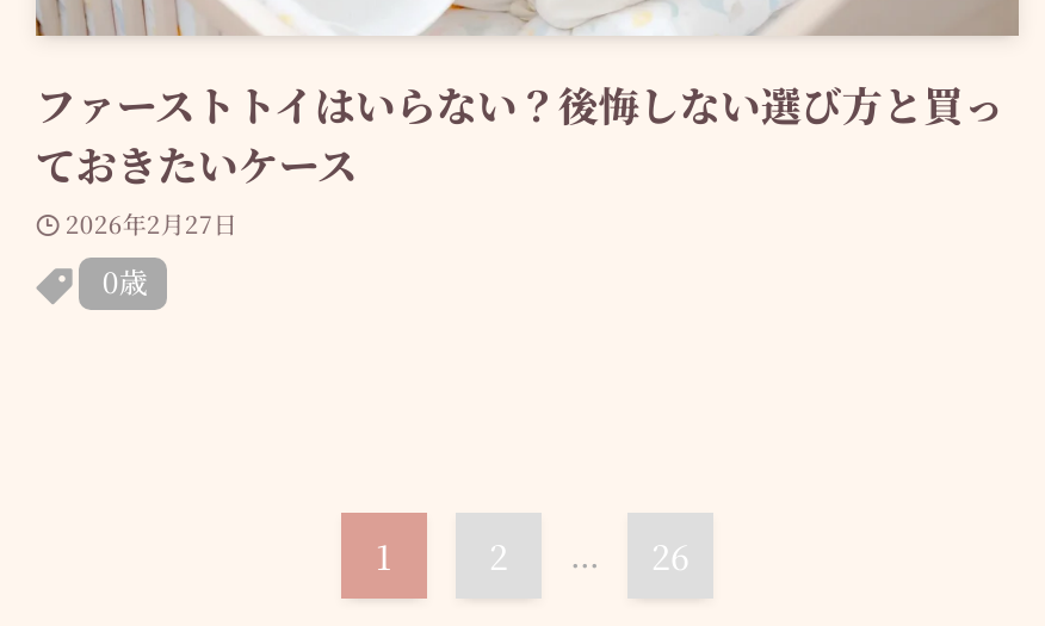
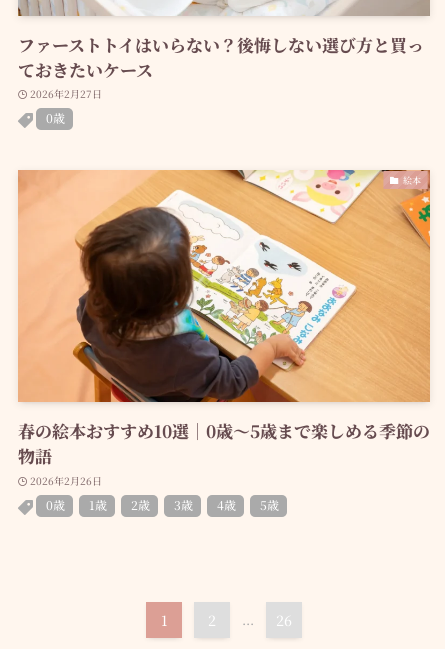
none -> [18,418,430,513] 春の絵本おすすめ10選｜0歳〜5歳まで楽しめる季節の | 物語 | 2026年2月26日 | 0歳 | 1歳 | 2歳 | 3歳 | 4歳 | 5歳
none -> [18,169,430,403] [image] | 絵本

